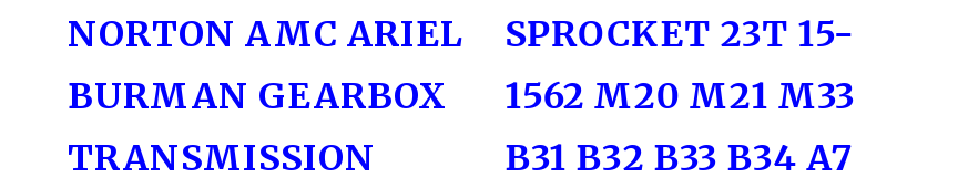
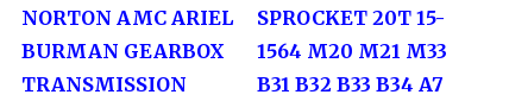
[68,11,851,55] NORTON AMC ARIEL SPROCKET 23T 15- -> [22,6,444,29] NORTON AMC ARIEL SPROCKET 20T 15-
[68,73,855,117] BURMAN GEARBOX 1562 M20 M21 M33 -> [22,39,447,63] BURMAN GEARBOX 1564 M20 M21 M33

